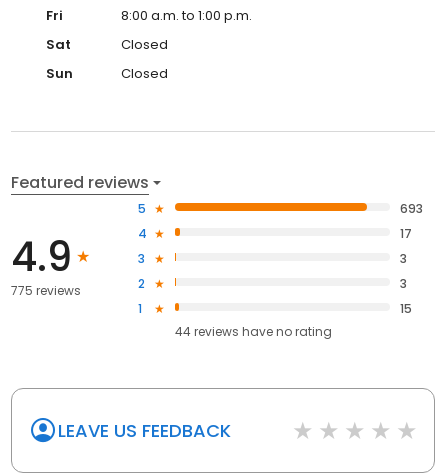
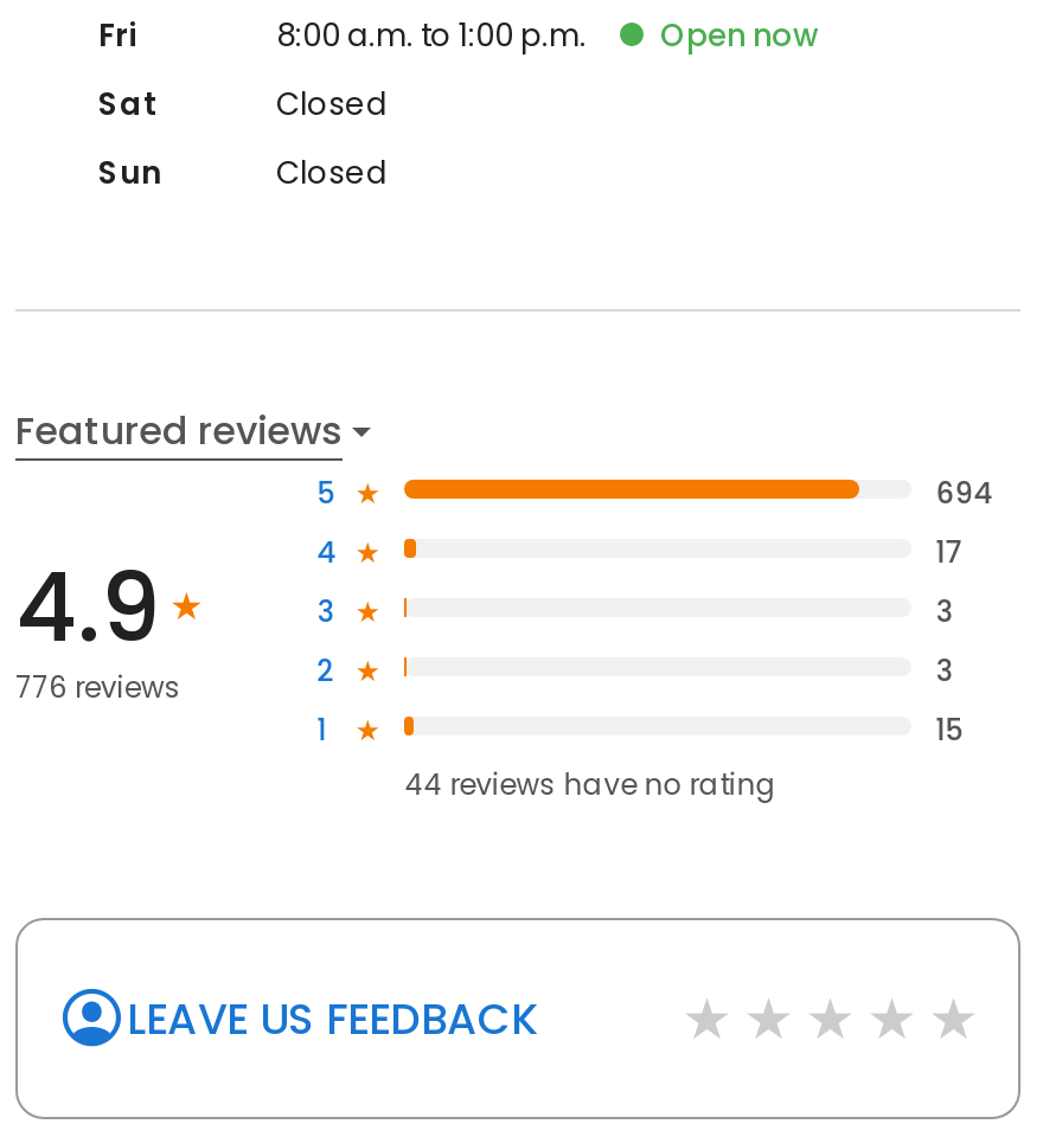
none -> [660,13,819,58] Open now
[400,199,423,216] 693 -> [936,471,995,512] 694
[11,282,81,299] 775 reviews -> [15,668,181,708] 776 reviews

